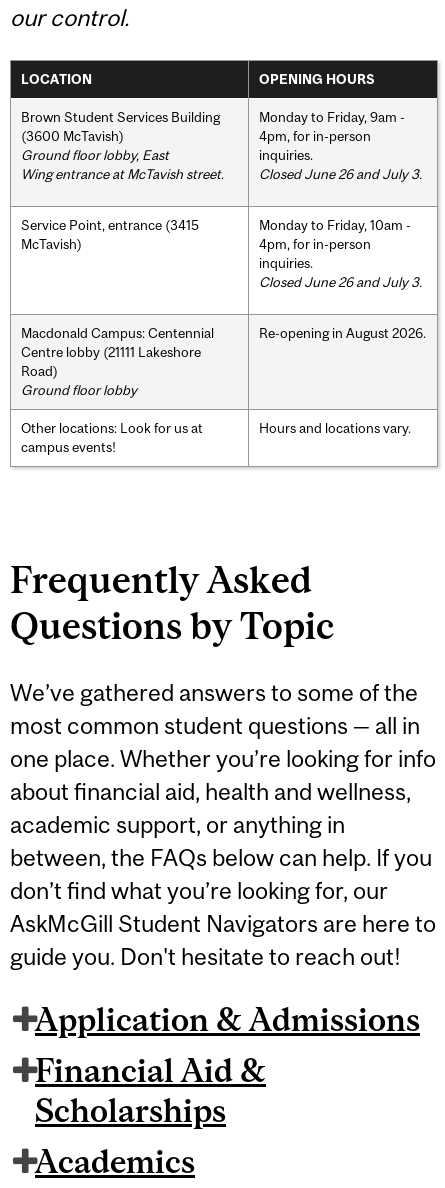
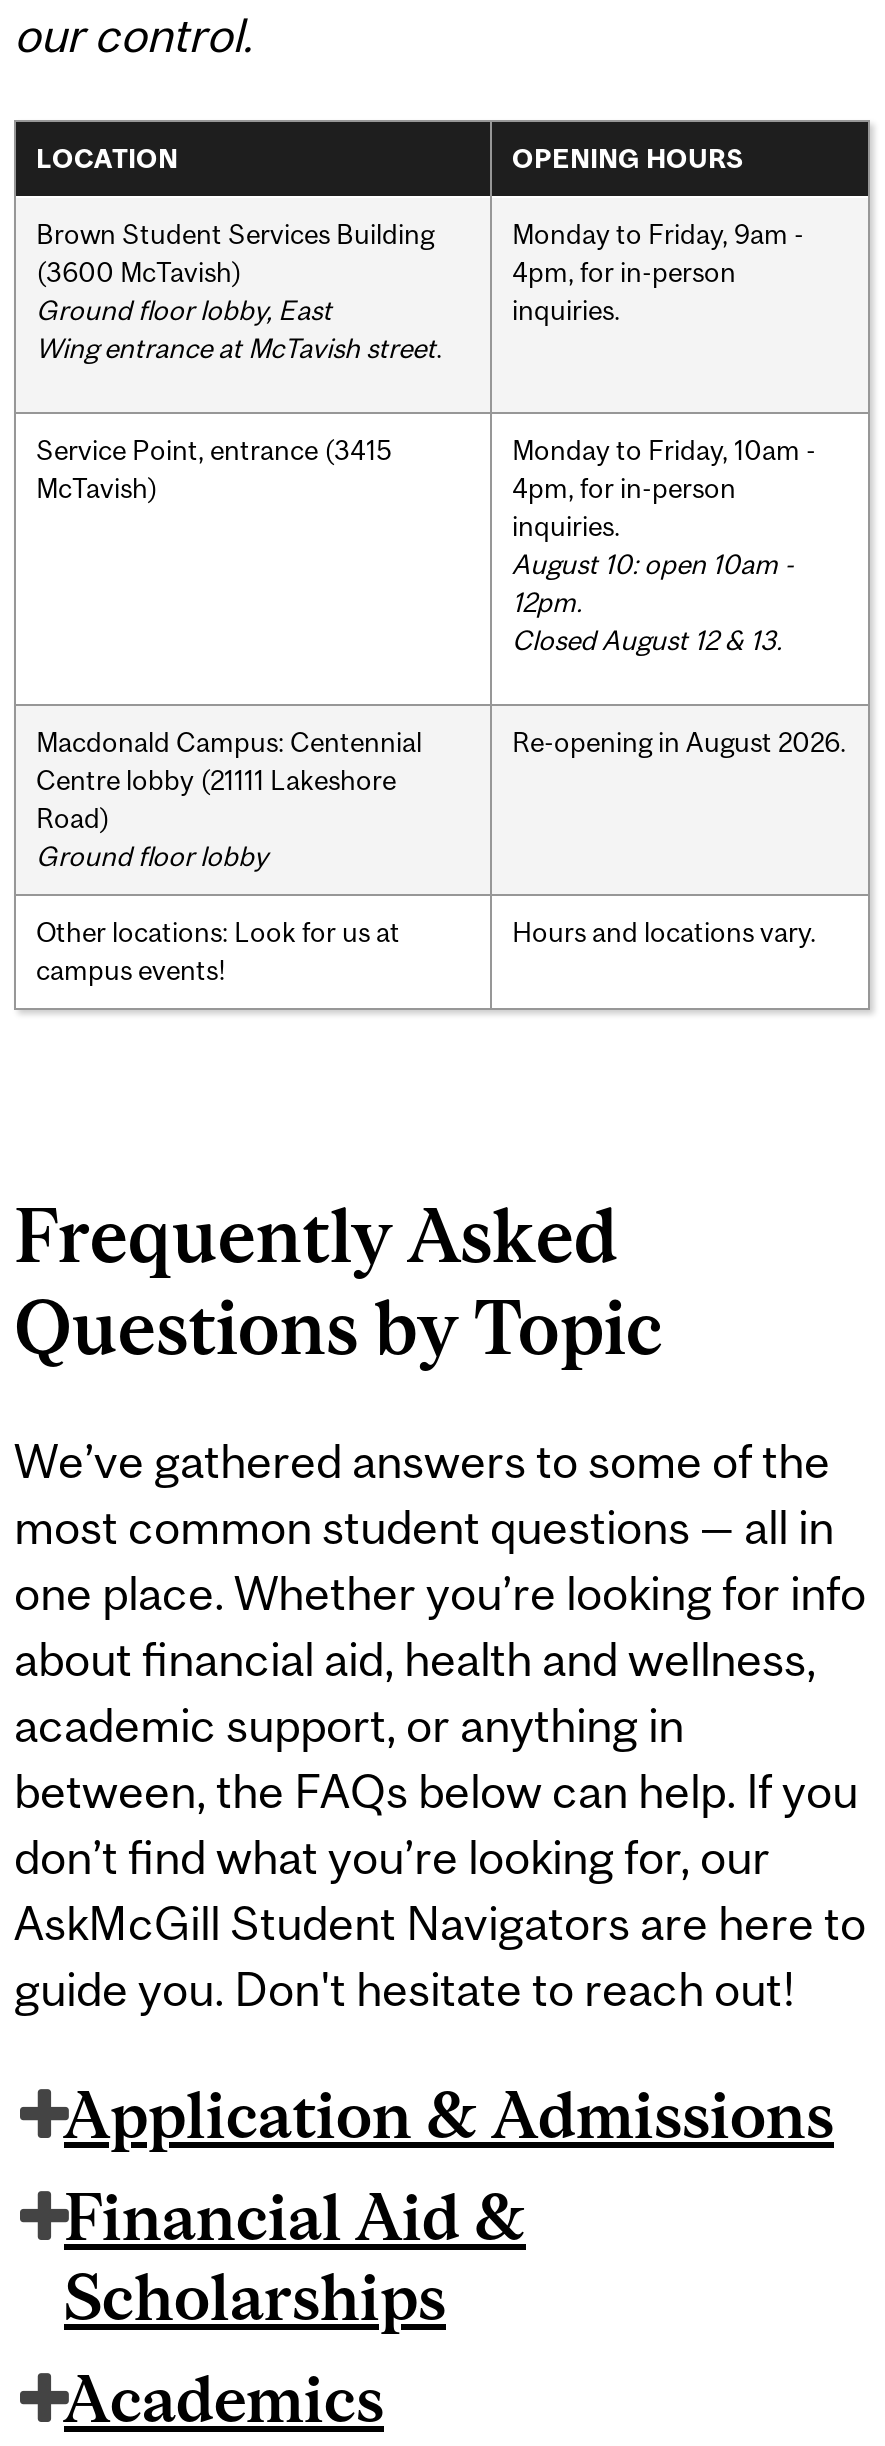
[259,166,422,182] Closed June 26 and July 3. -> none
[259,274,422,290] Closed June 26 and July 3. -> [512,547,794,655] August 10: open 10am - | 12pm. | Closed August 12 & 13.

